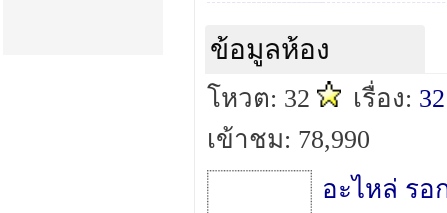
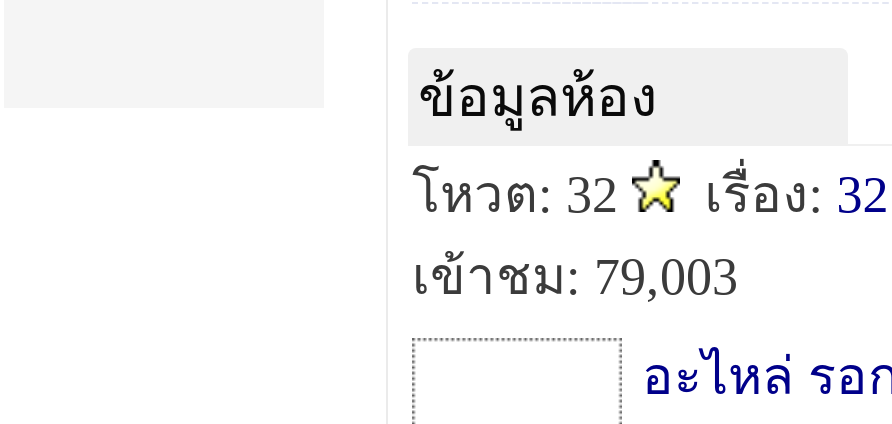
[207,125,370,154] เข้าชม: 78,990 -> [412,248,738,306] เข้าชม: 79,003

